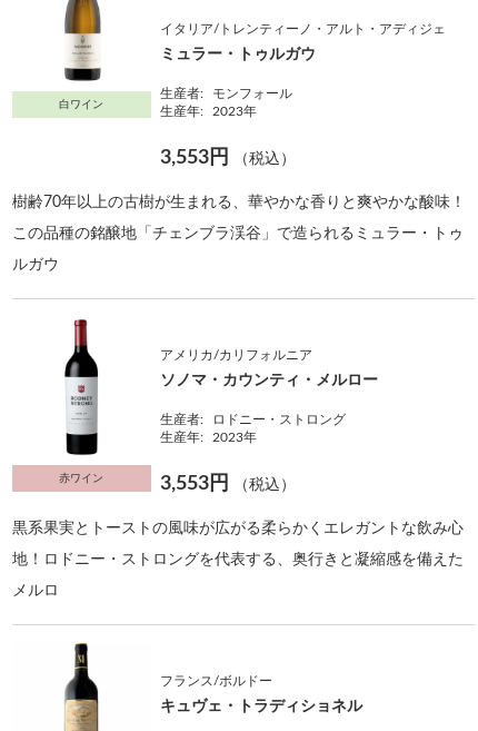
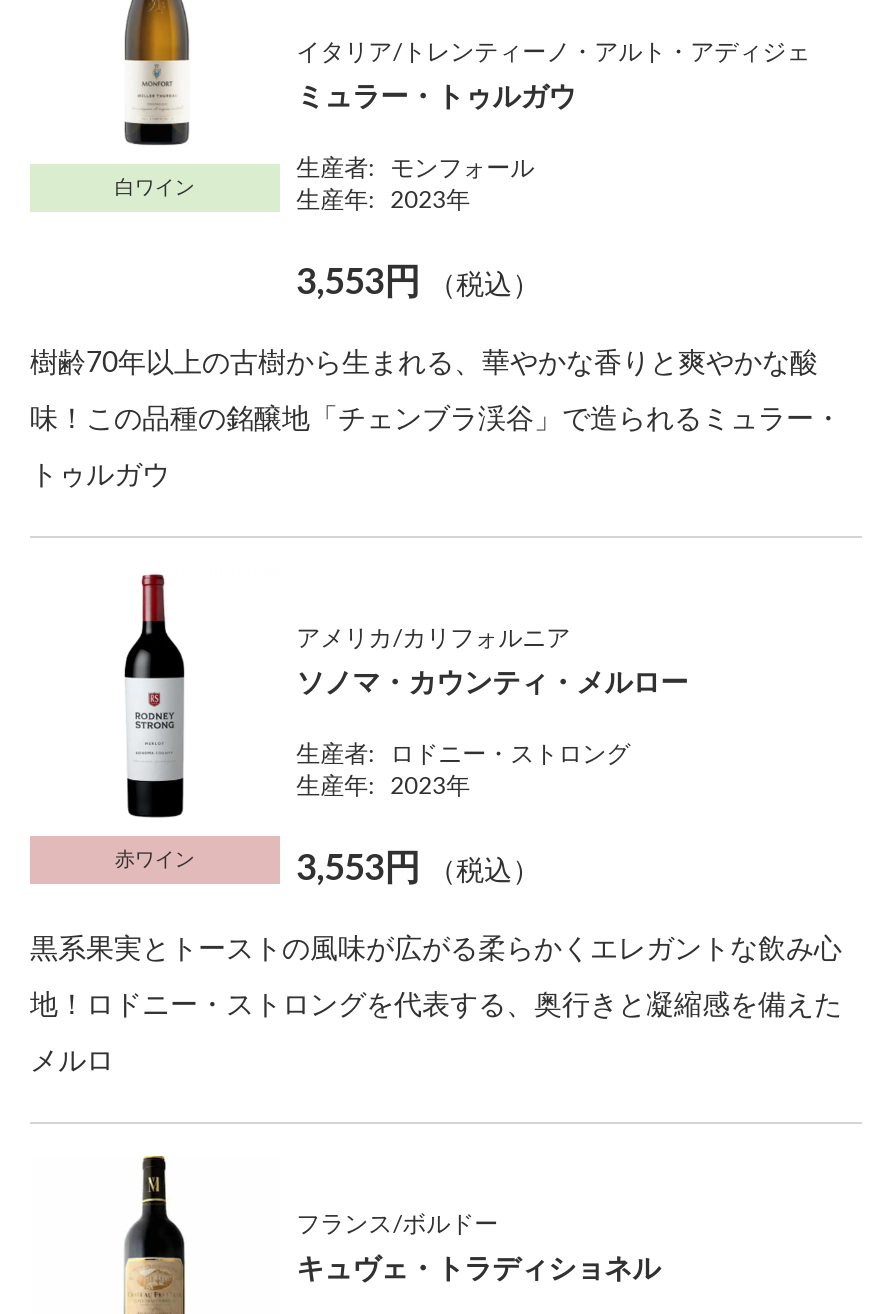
[12,194,466,210] 樹齢70年以上の古樹が生まれる、華やかな香りと爽やかな酸味！ -> [30,350,818,378] 樹齢70年以上の古樹から生まれる、華やかな香りと爽やかな酸
[12,226,464,241] この品種の銘醸地「チェンブラ渓谷」で造られるミュラー・トゥ -> [30,406,842,434] 味！この品種の銘醸地「チェンブラ渓谷」で造られるミュラー・
[12,257,59,272] ルガウ -> [30,462,170,490] トゥルガウ

